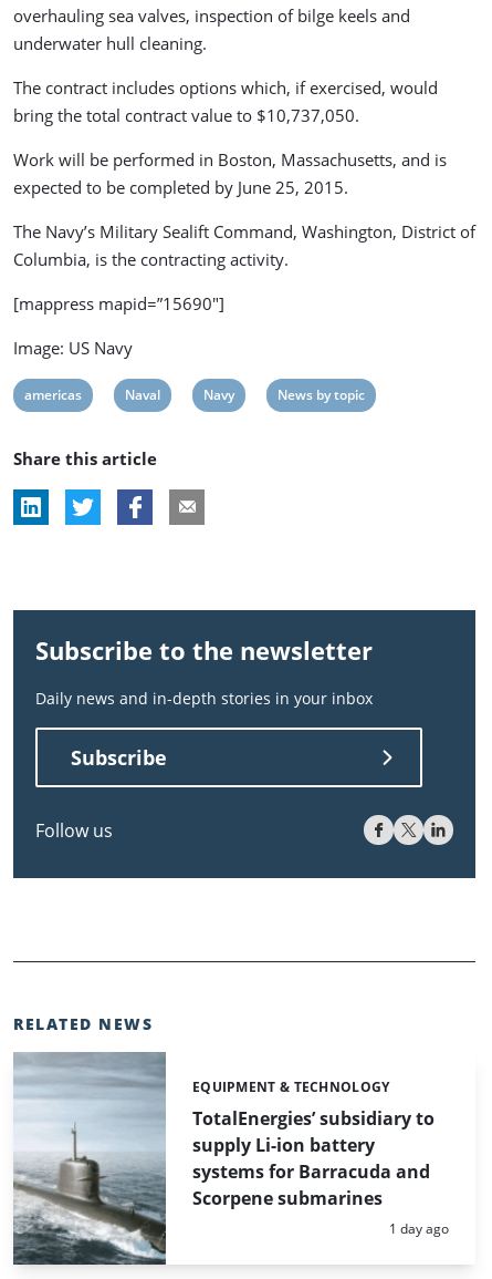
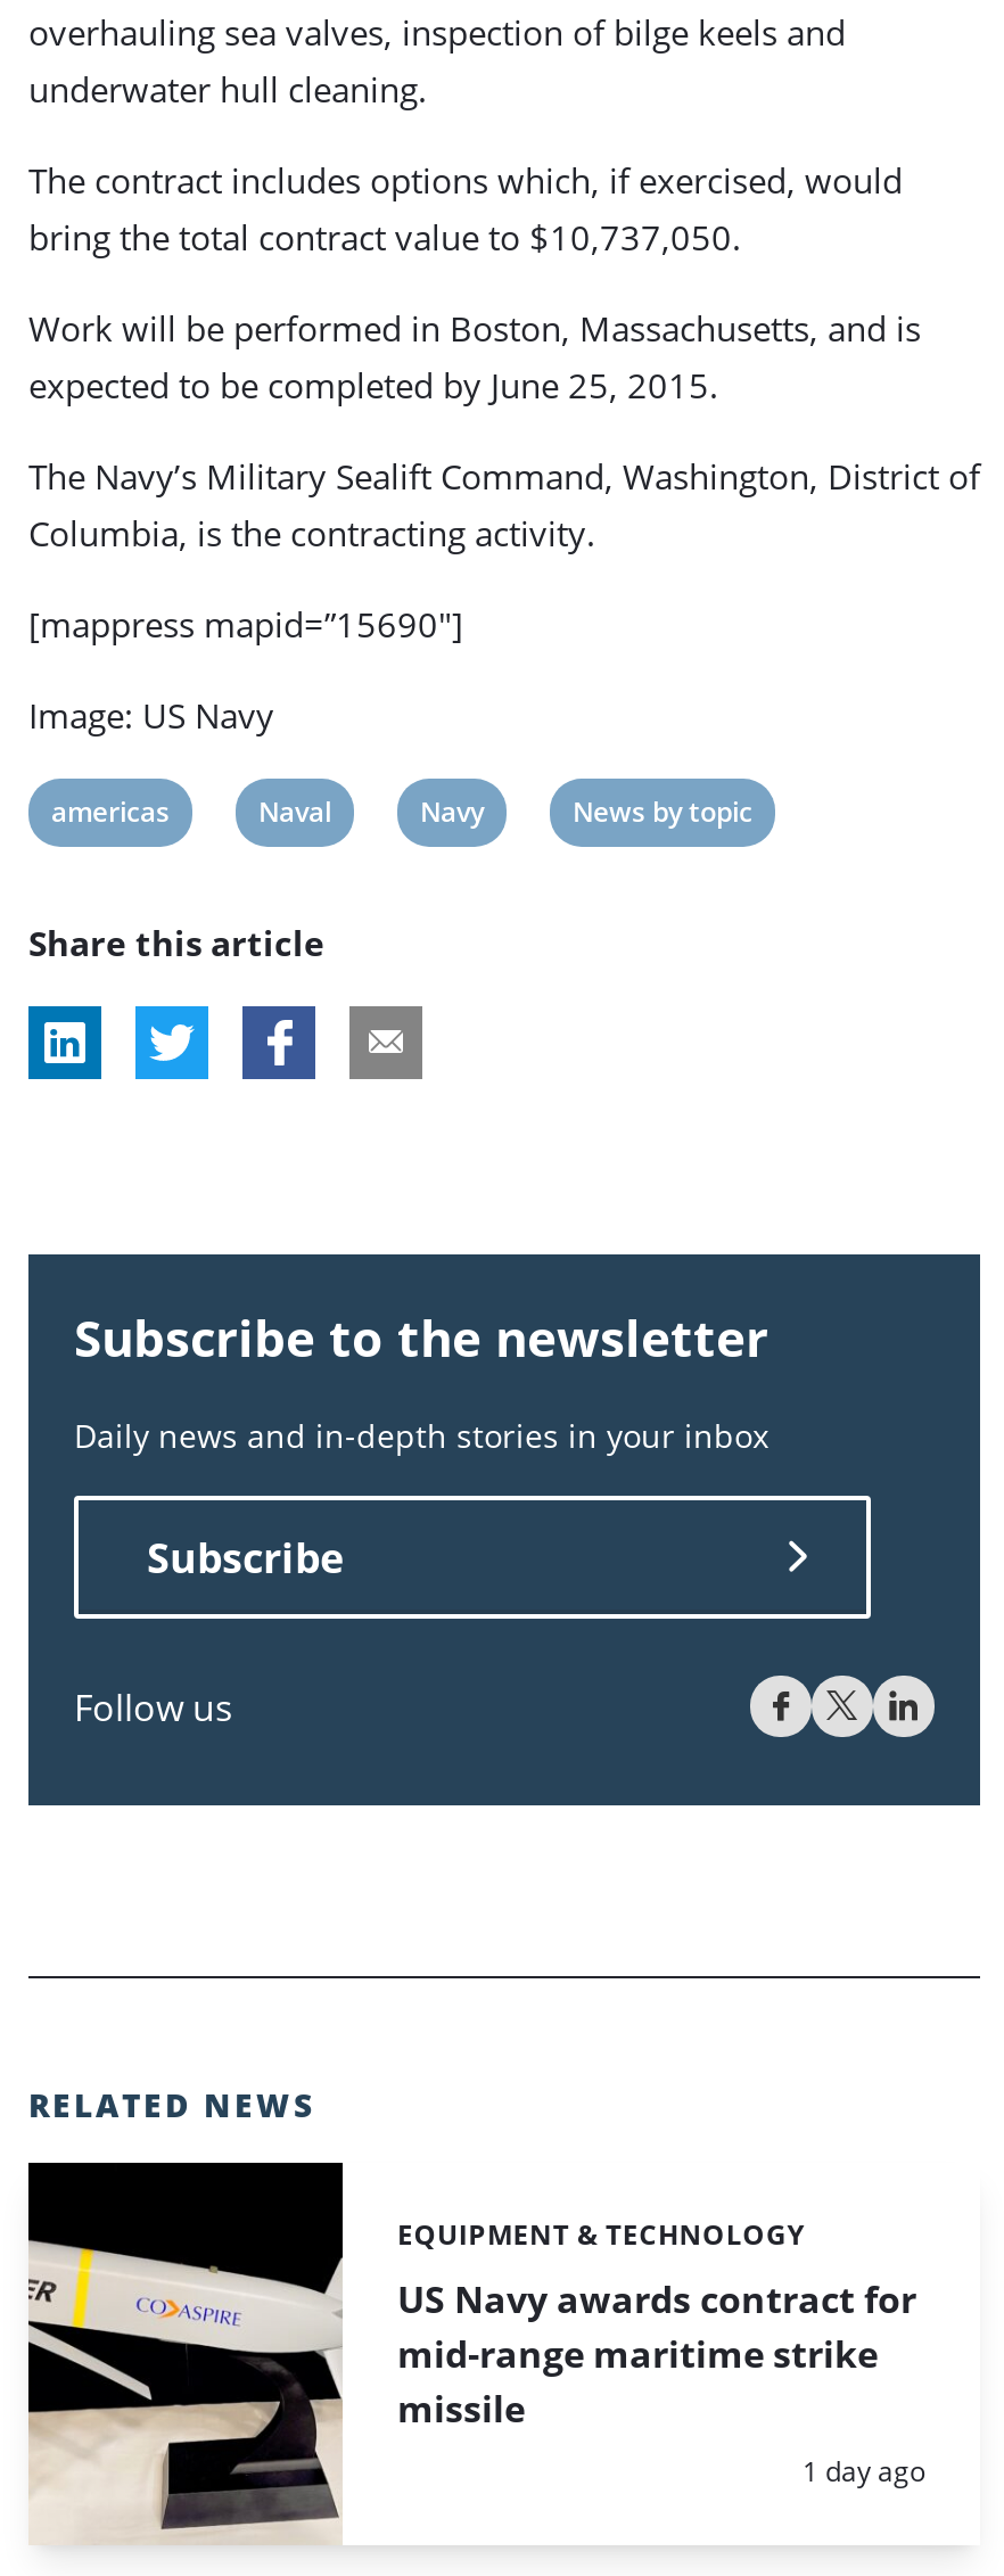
[12,1052,434,1266] [image] | TotalEnergies’ subsidiary to | supply Li-ion battery | systems for Barracuda and | Scorpene submarines -> [26,2161,916,2545] [image] | US Navy awards contract for | mid-range maritime strike | missile

